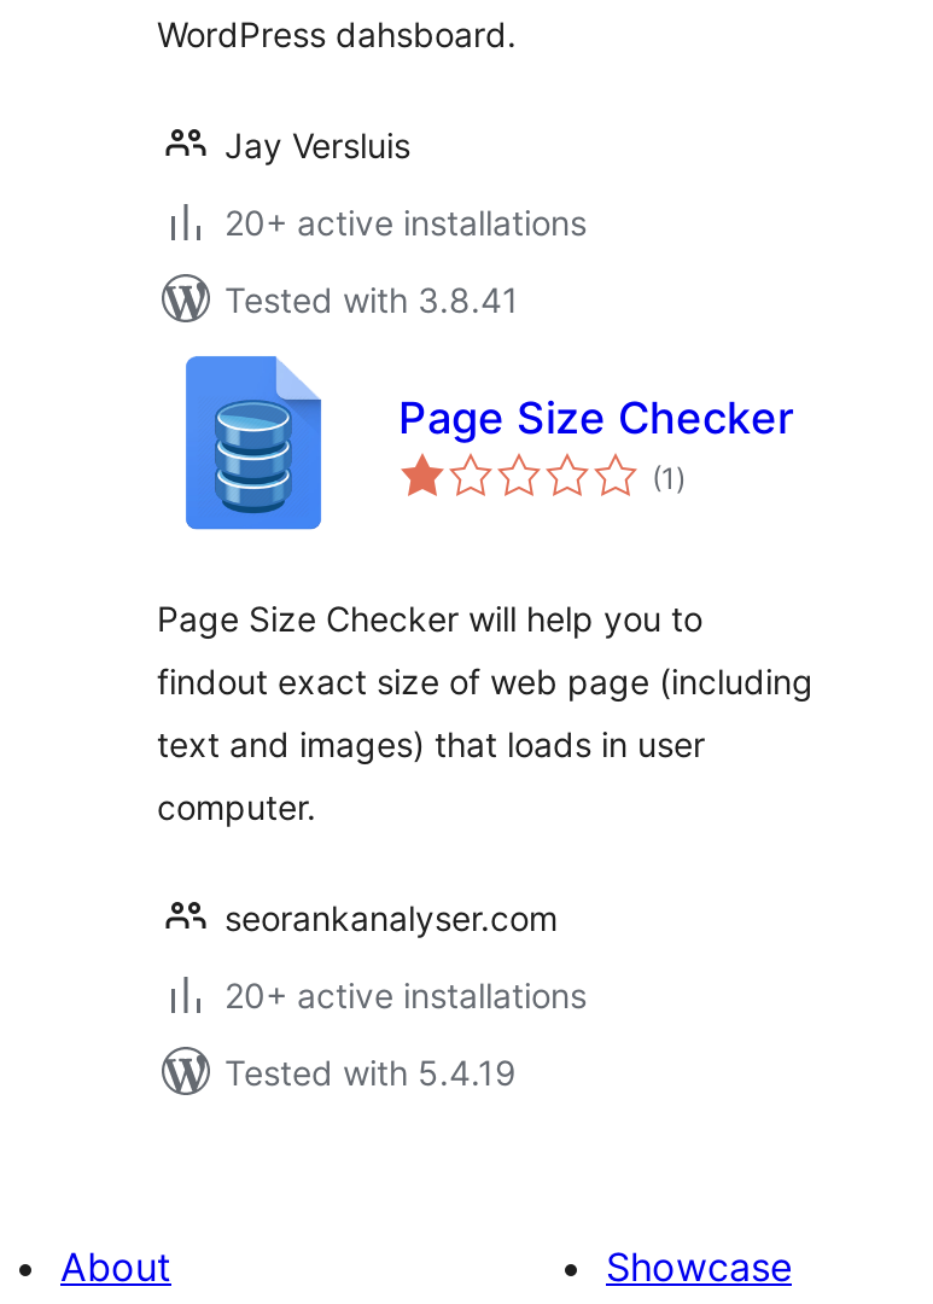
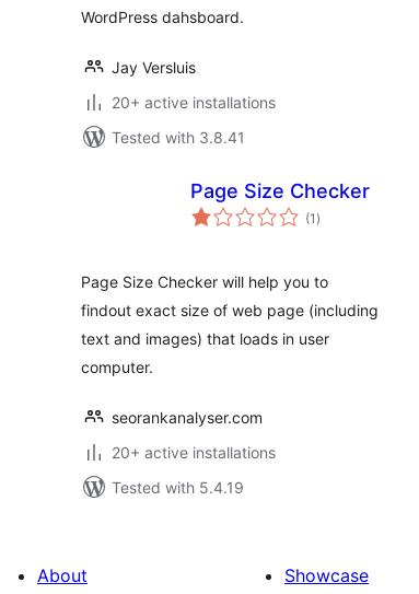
[183,354,323,532] [image] -> none

